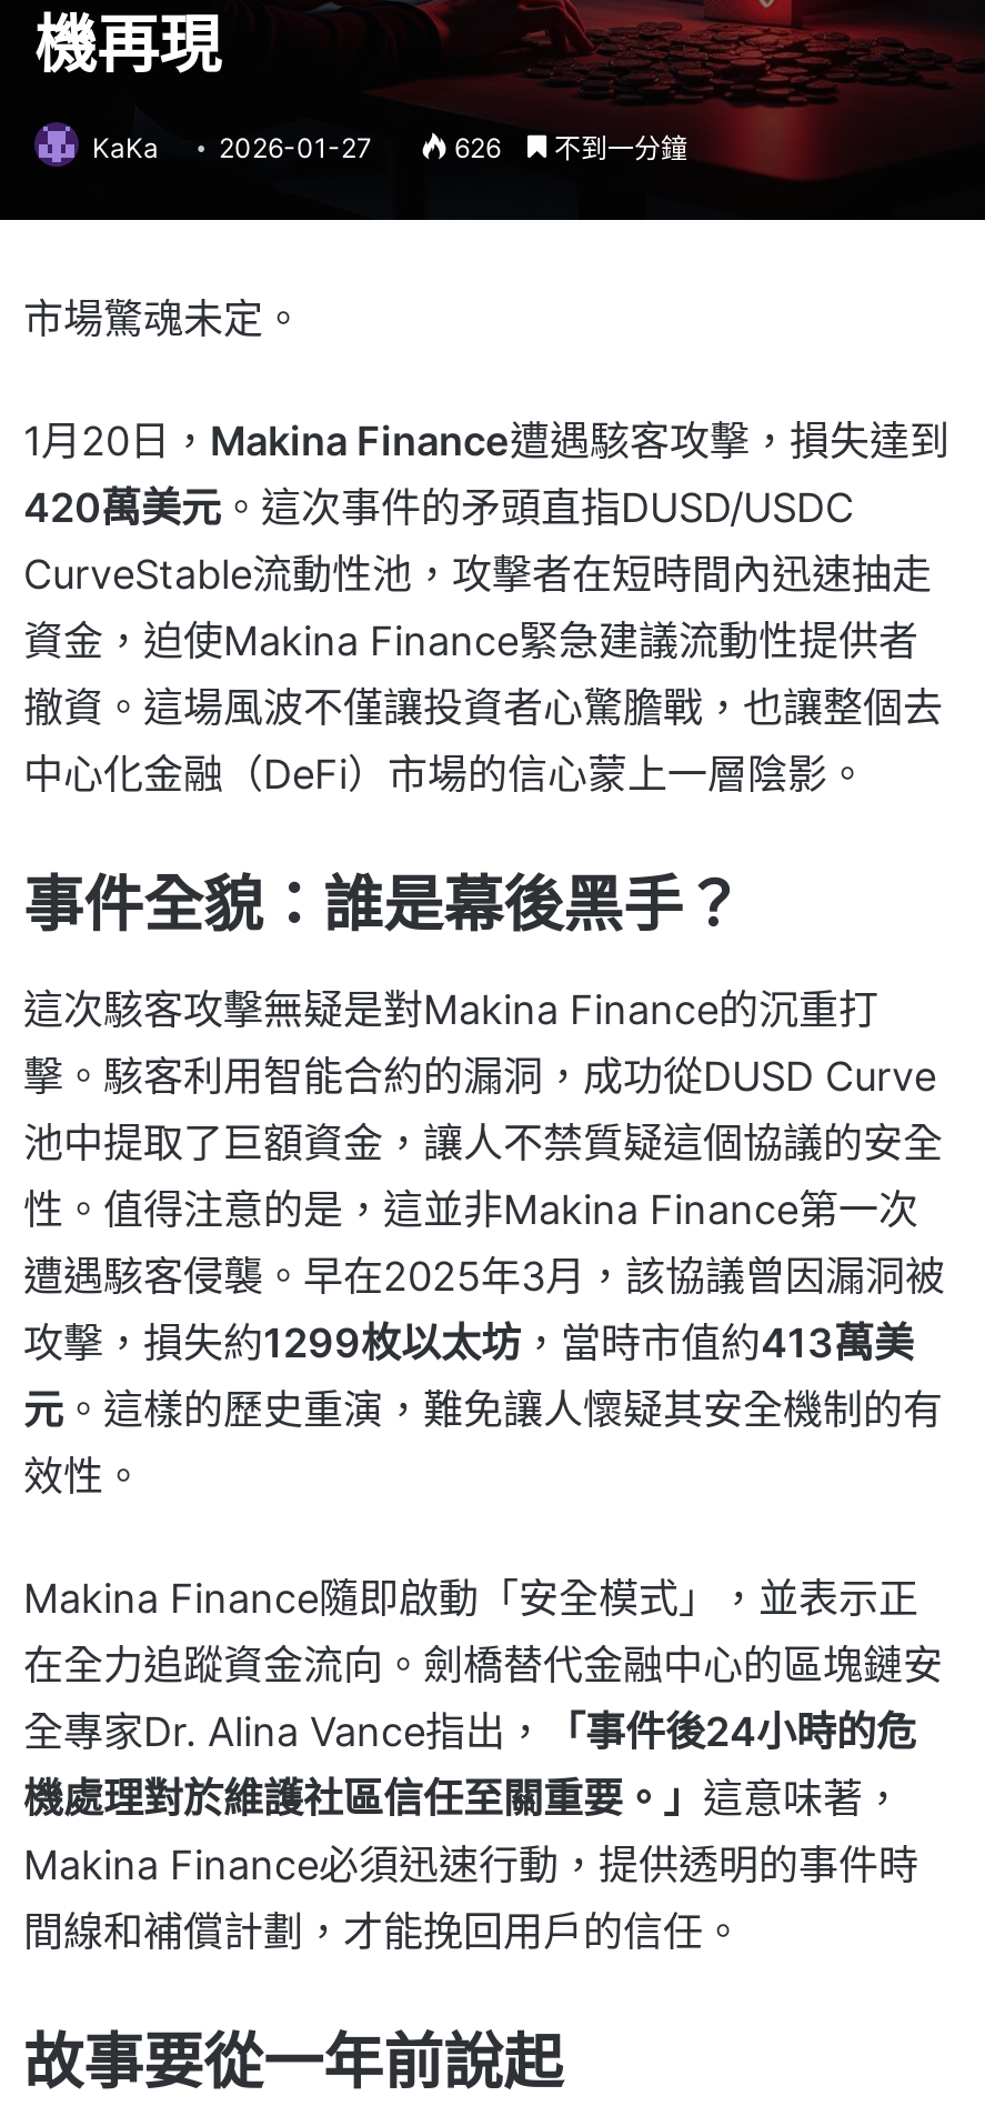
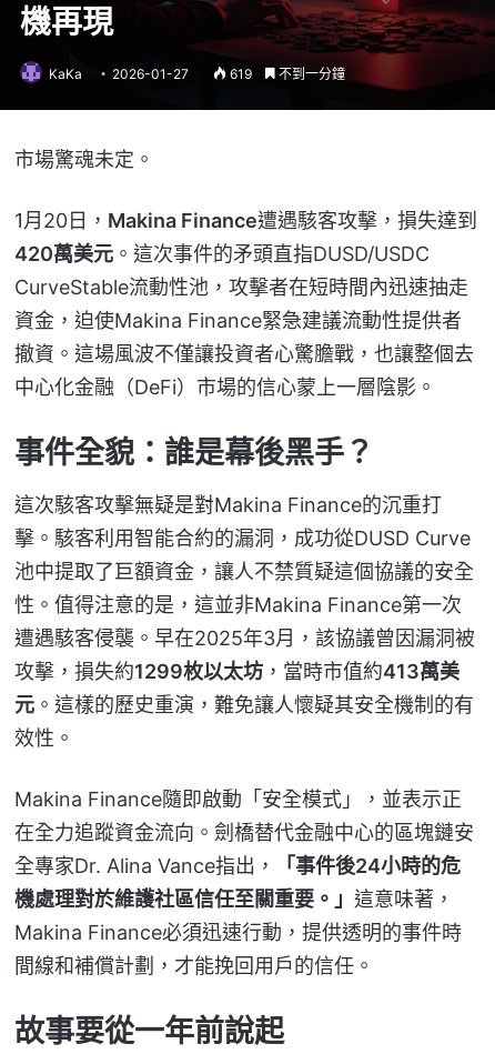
[448,131,687,164] 626 不到一分鐘 -> [226,66,345,82] 619 不到一分鐘

